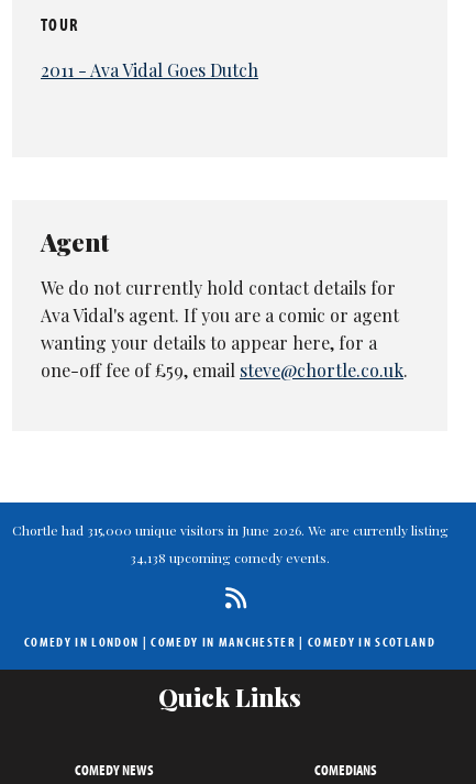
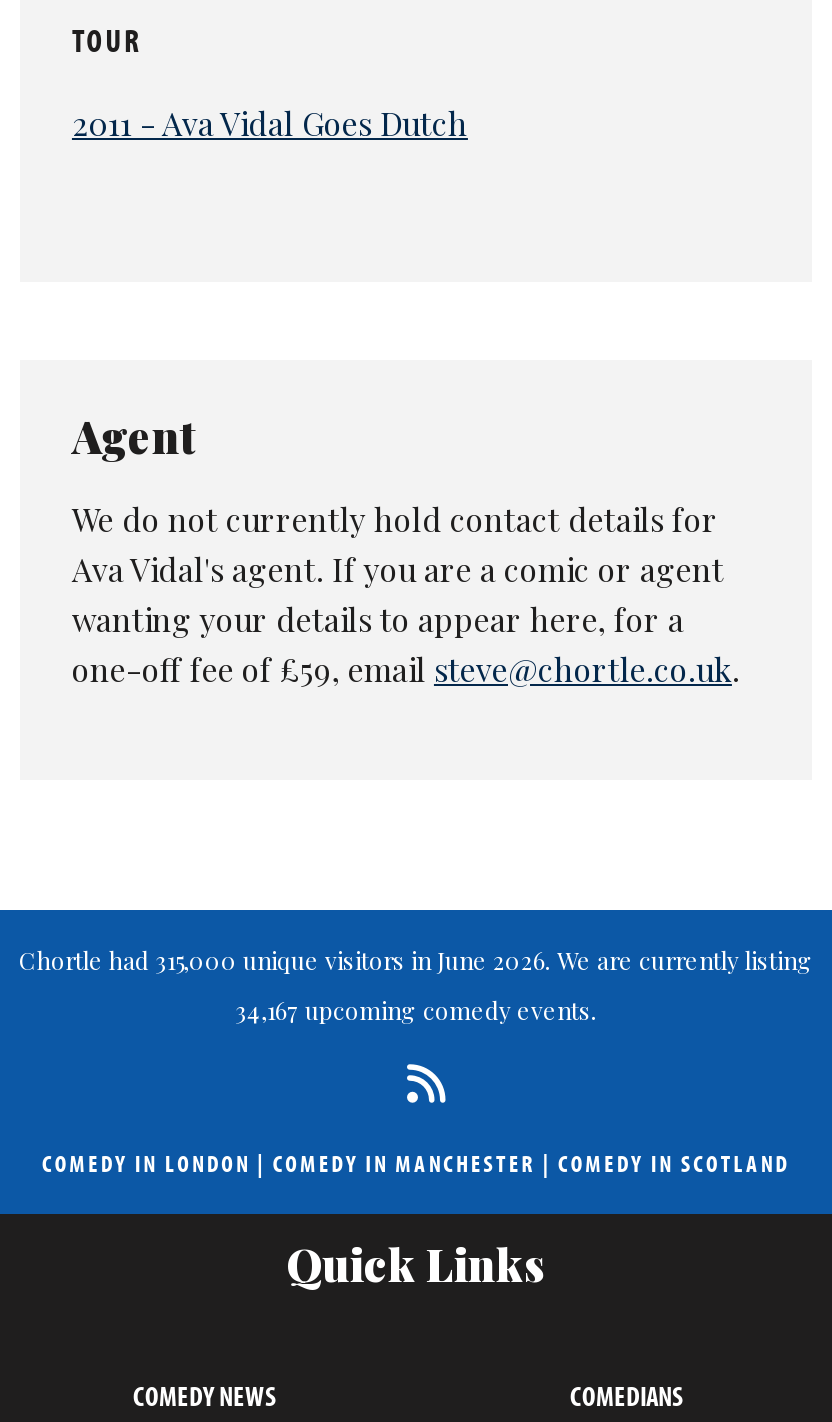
[130,548,330,566] 34,138 upcoming comedy events. -> [235,993,597,1025] 34,167 upcoming comedy events.

